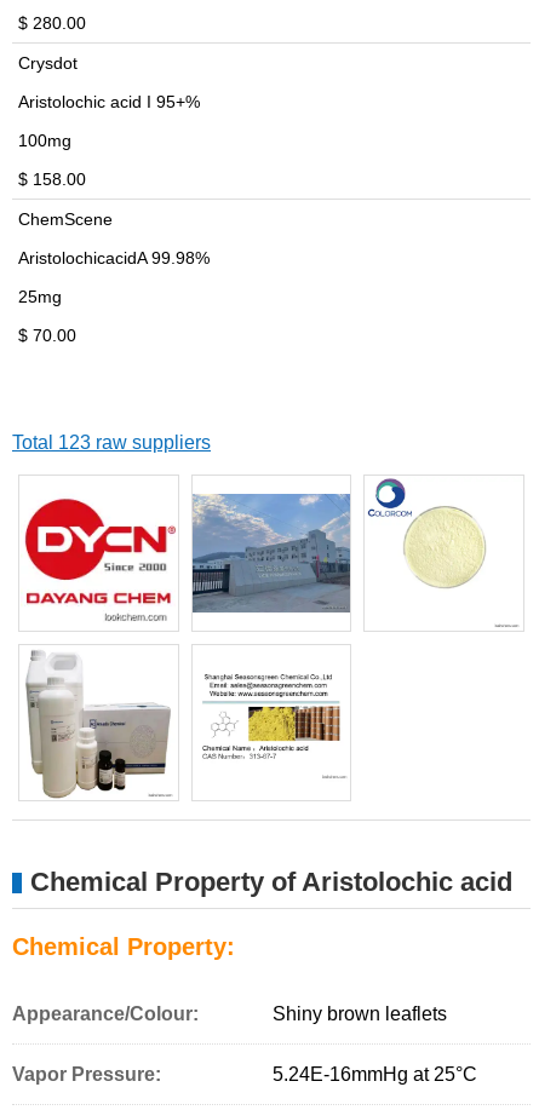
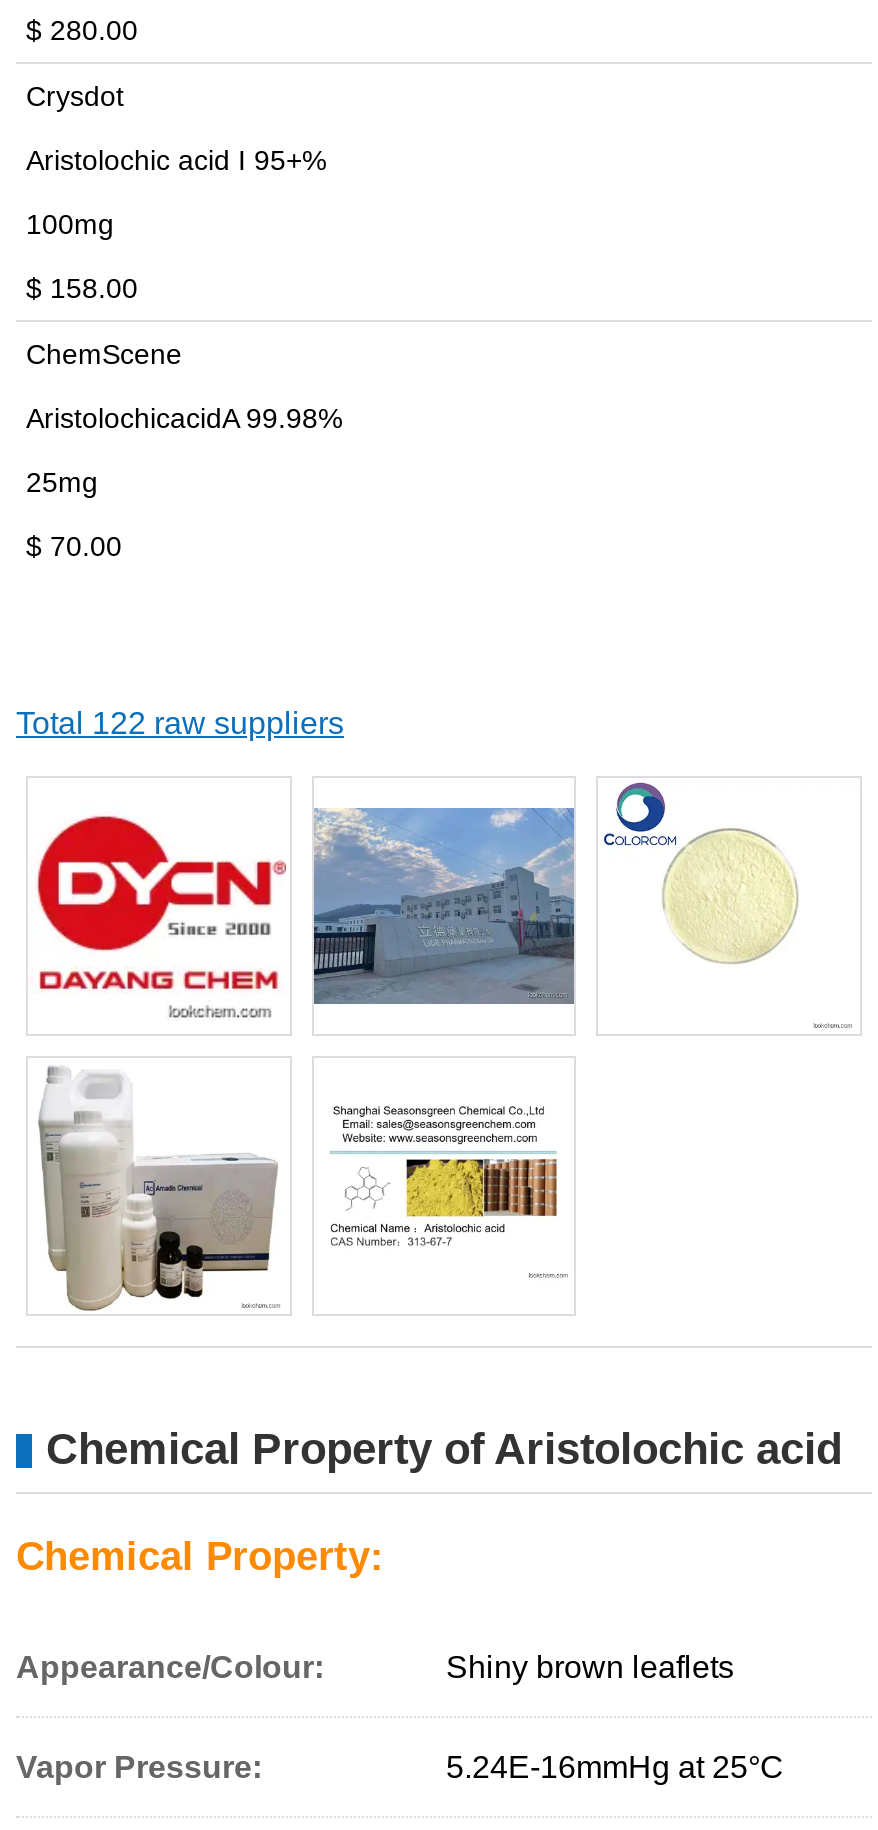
[12,432,211,453] Total 123 raw suppliers -> [16,706,344,740] Total 122 raw suppliers

